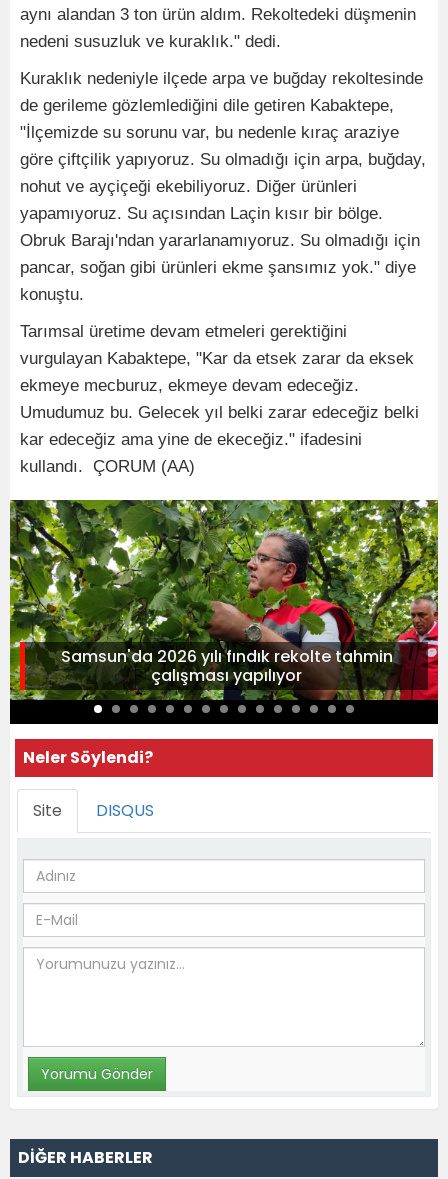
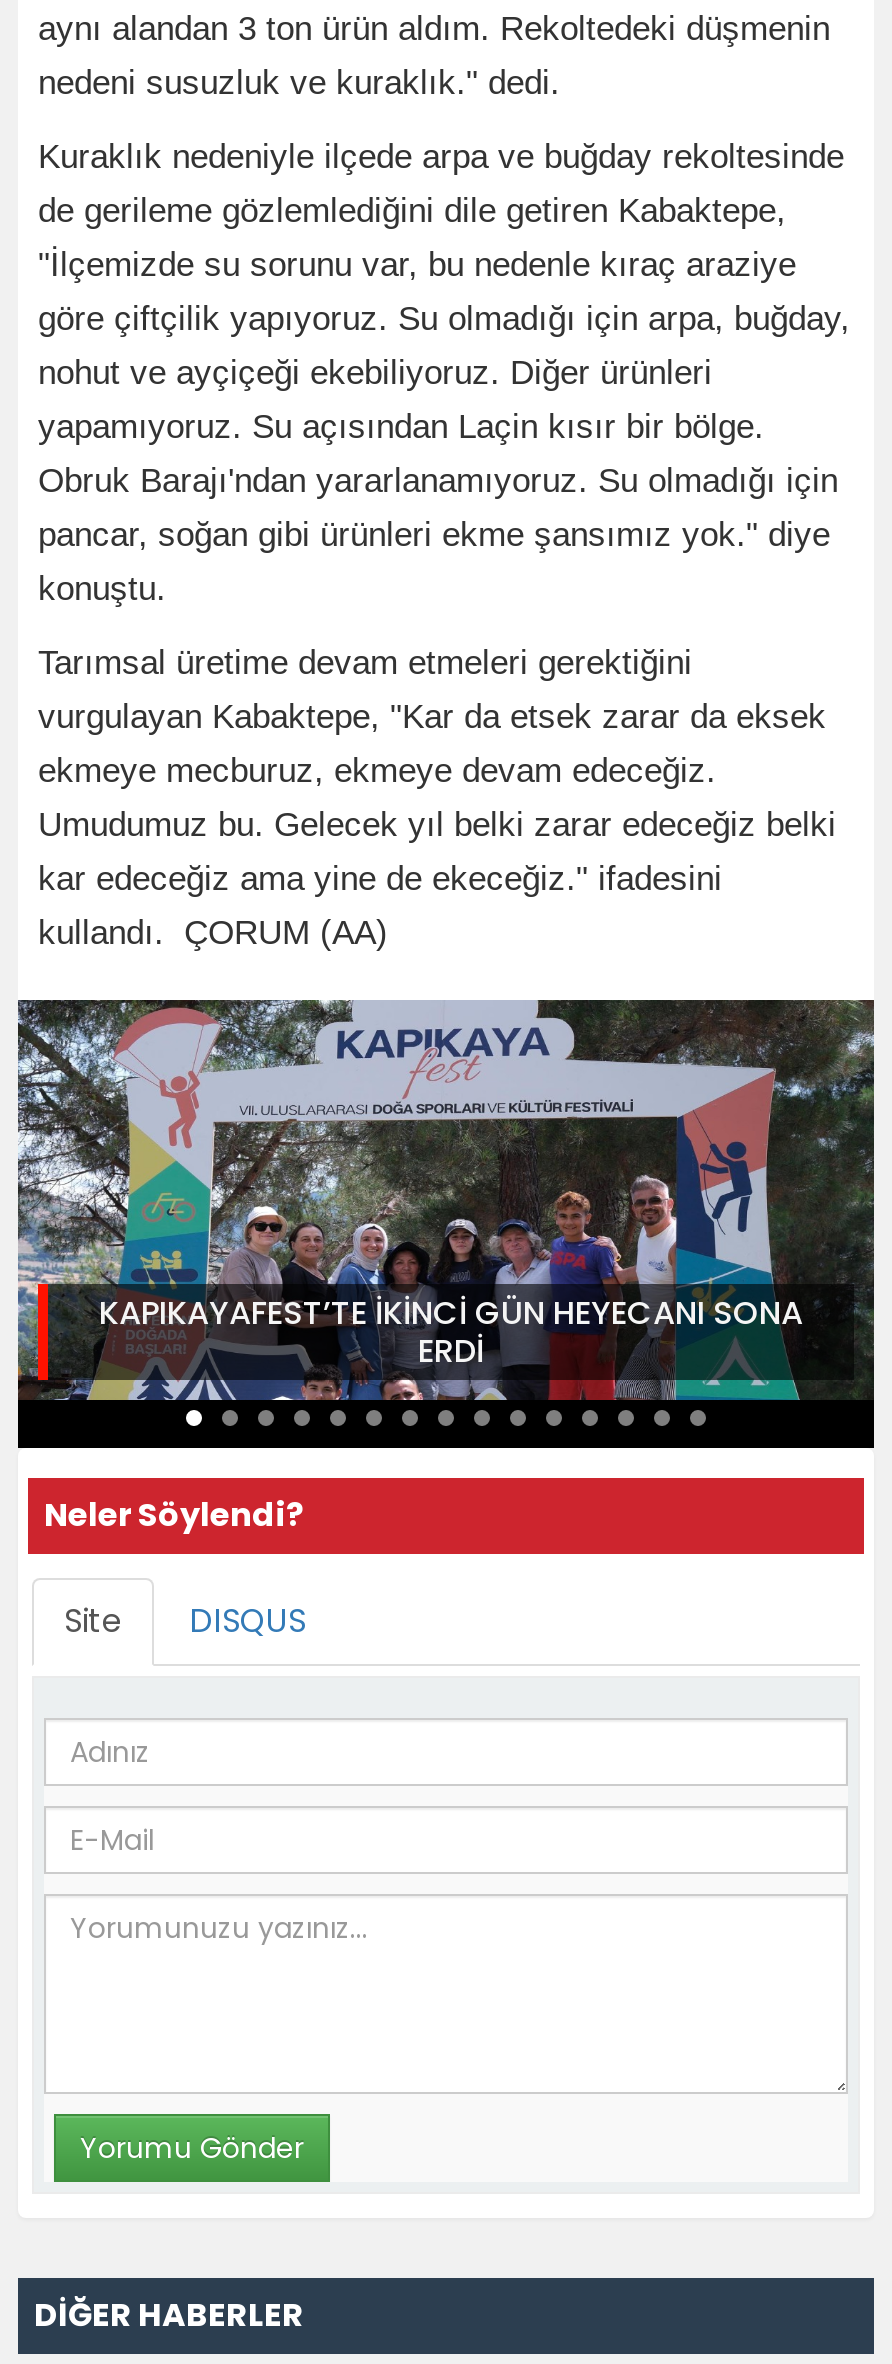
[9,499,439,701] [image] | Samsun'da 2026 yılı fındık rekolte tahmin | çalışması yapılıyor -> [16,998,876,1402] [image] | KAPIKAYAFEST’TE İKİNCİ GÜN HEYECANI SONA | ERDİ

